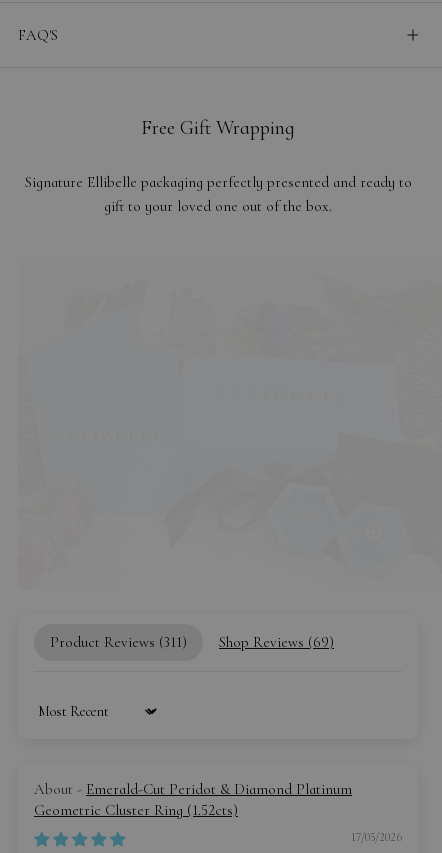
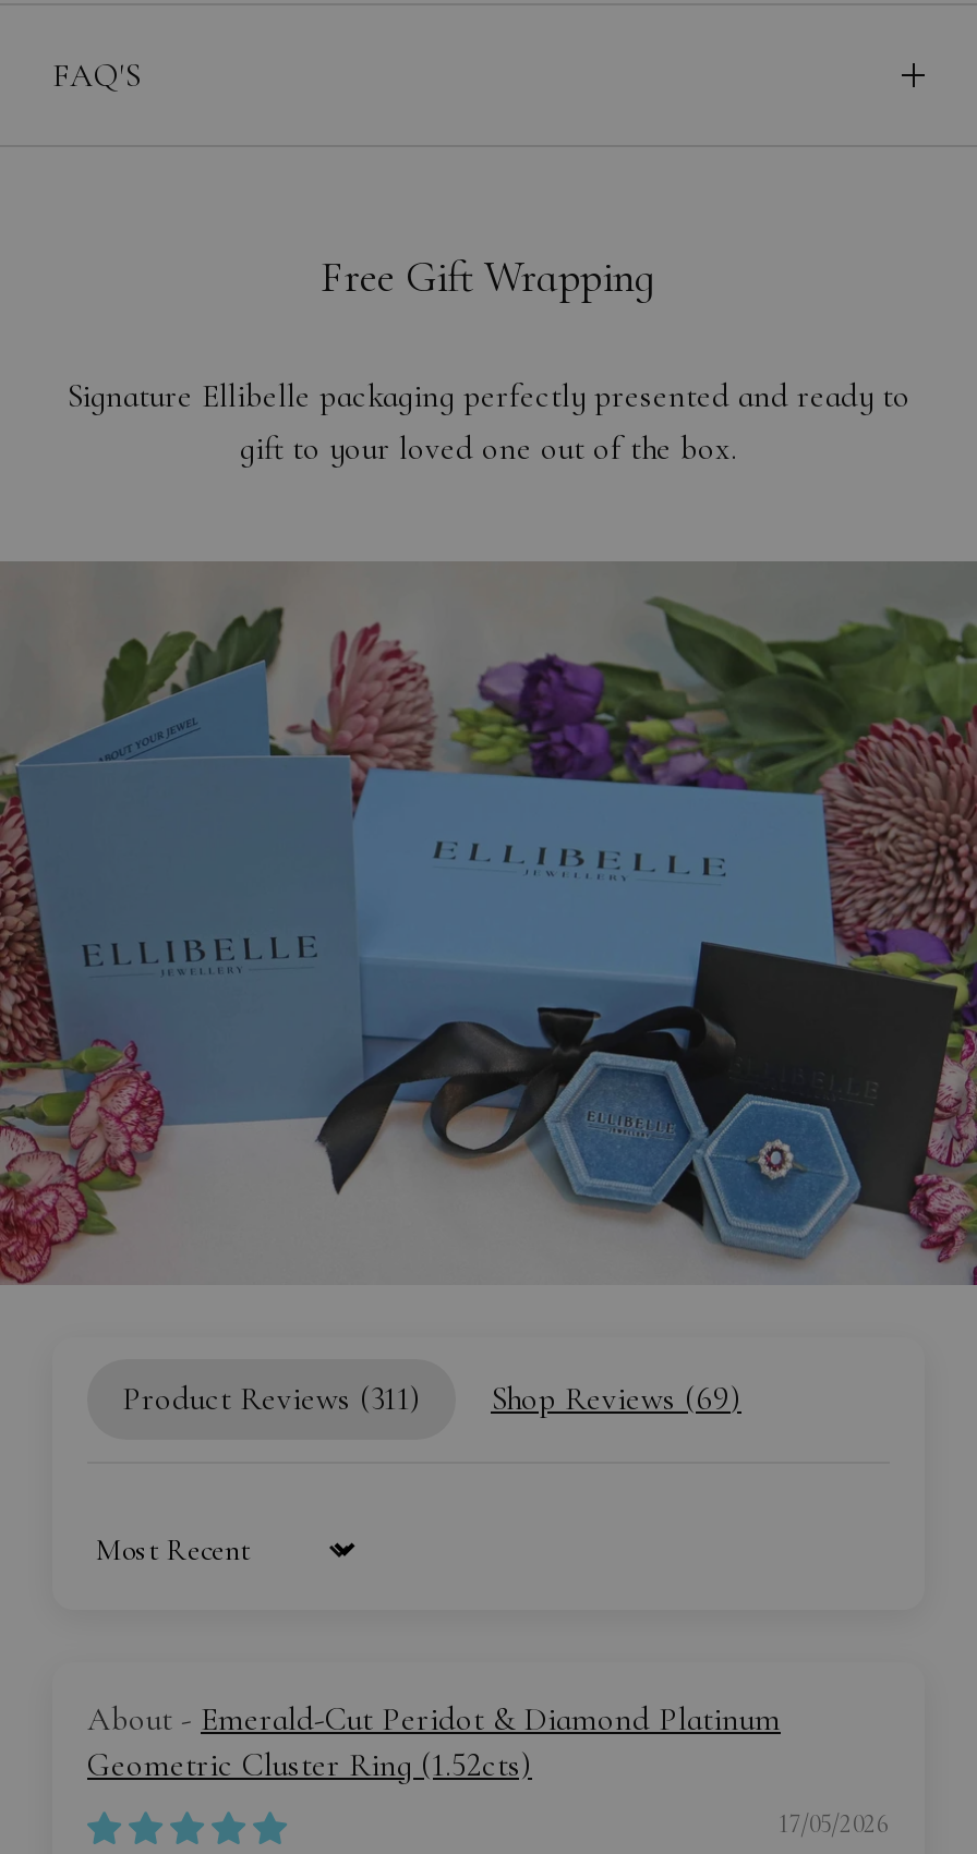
none -> [7,561,970,1287] [image]

